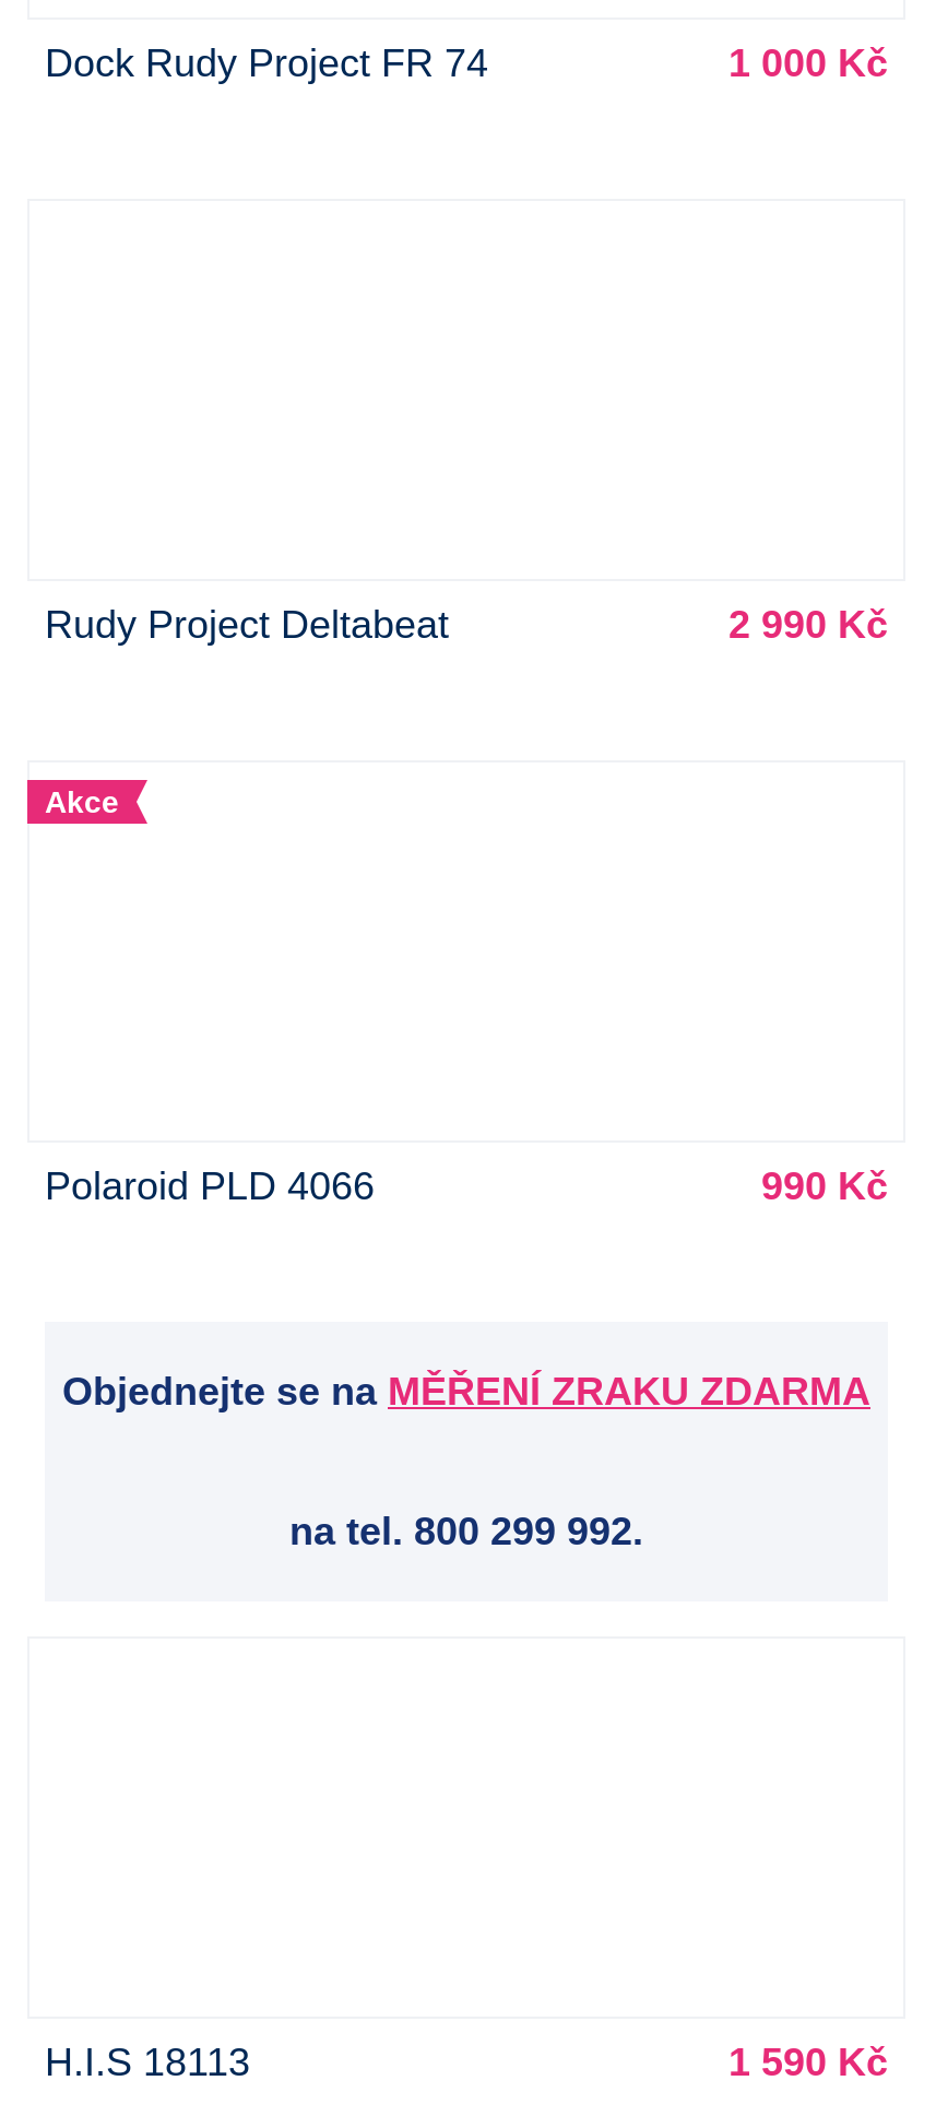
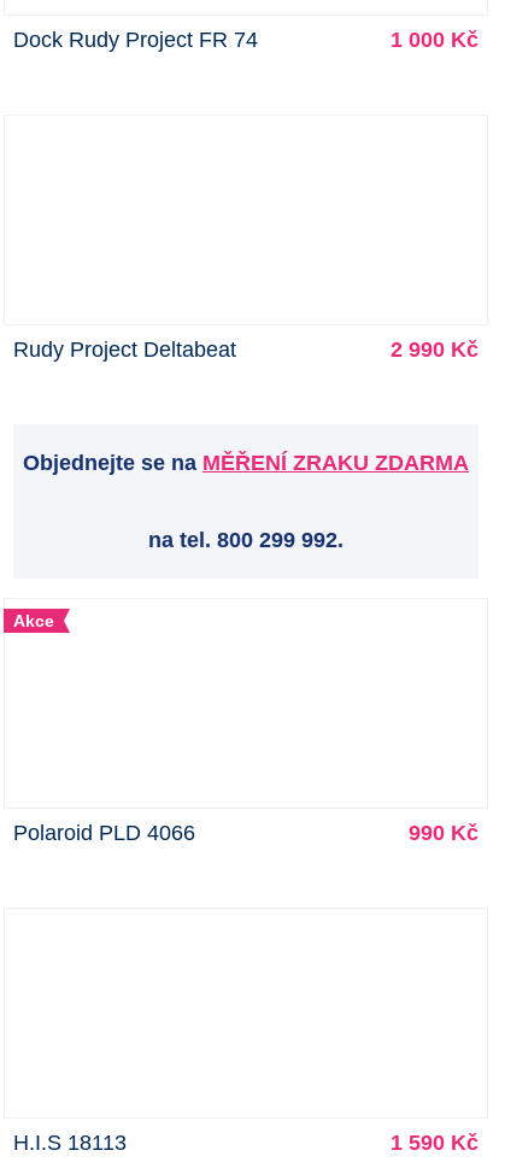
moved [45,784,888,1208] -> [13,611,478,845]: Akce | Polaroid PLD 4066 | 990 Kč
moved [62,1369,870,1553] -> [23,451,469,552]: Objednejte se na MĚŘENÍ ZRAKU ZDARMA | na tel. 800 299 992.

